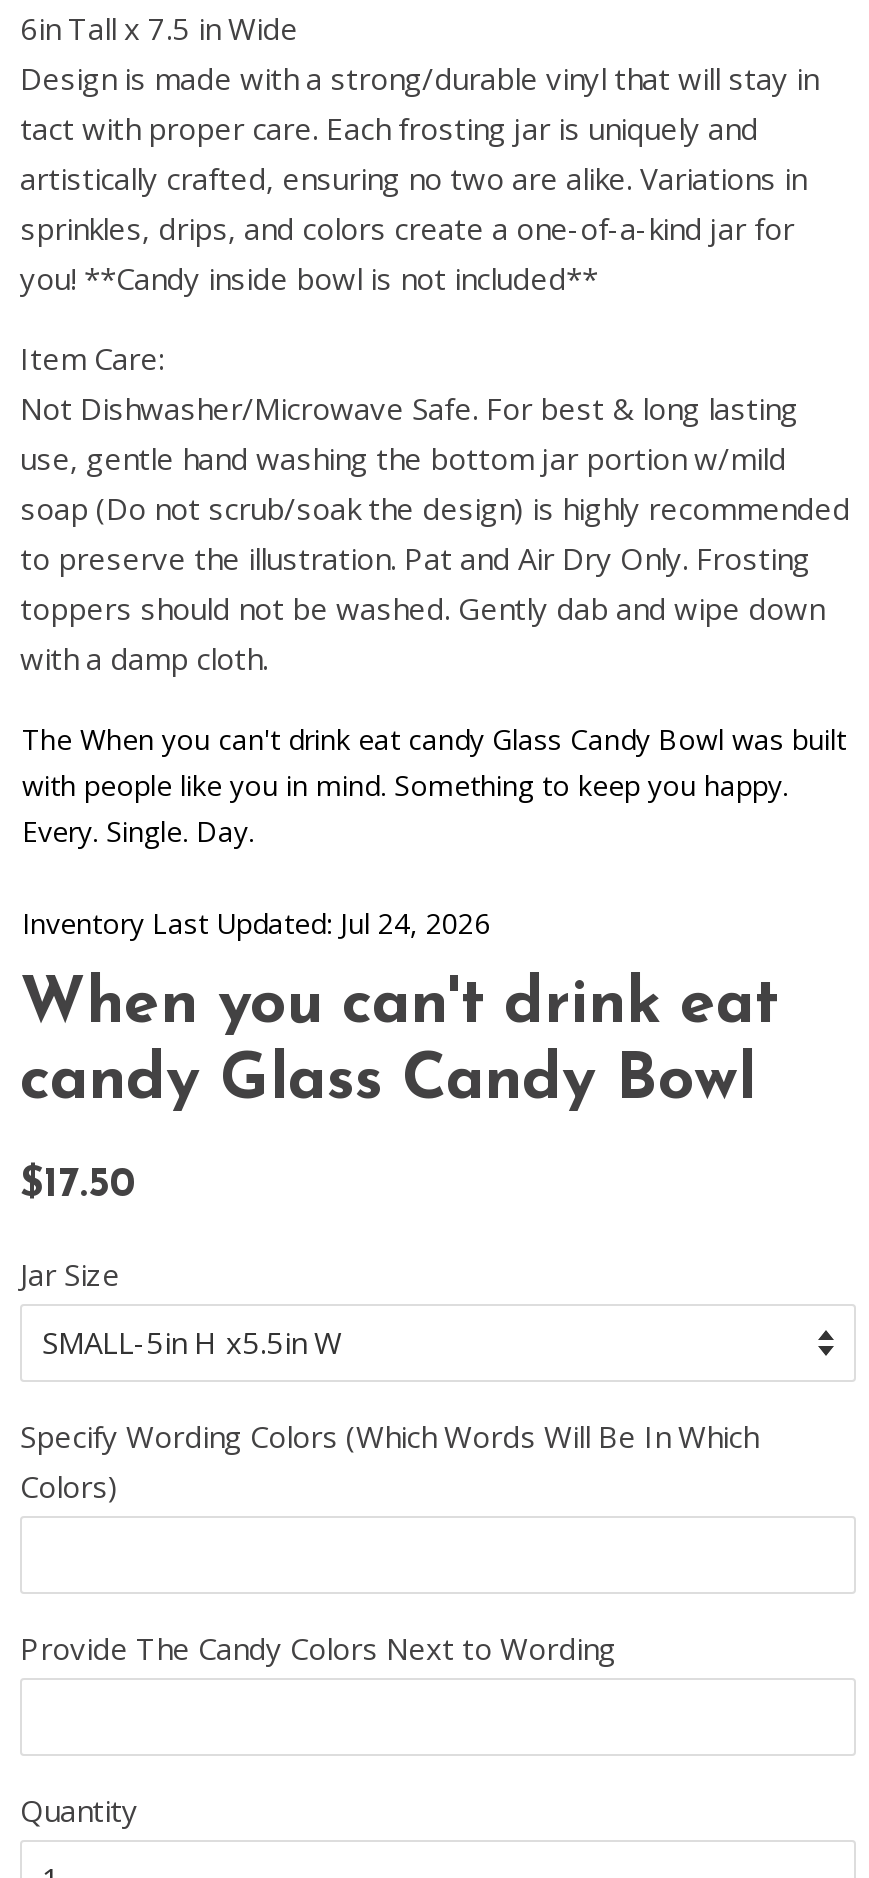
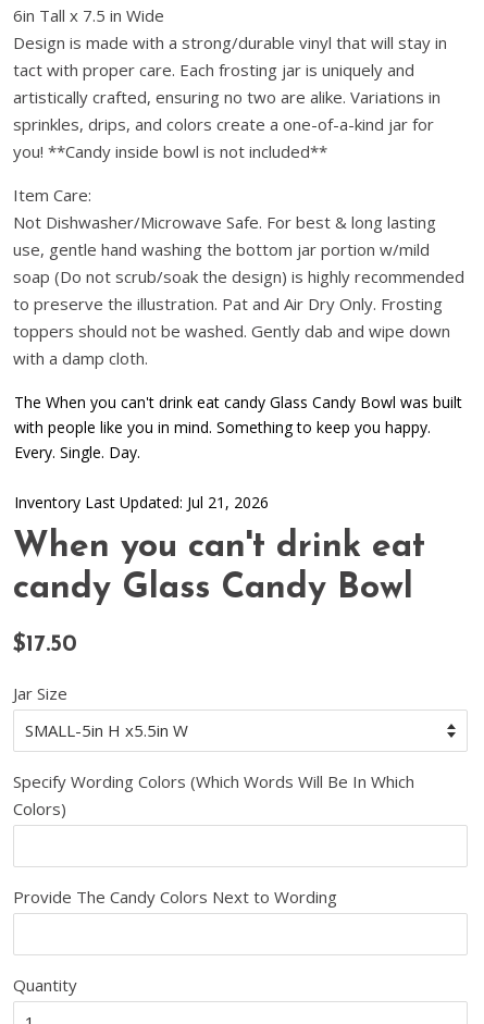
[22,903,490,941] Inventory Last Updated: Jul 24, 2026 -> [14,491,269,512] Inventory Last Updated: Jul 21, 2026

